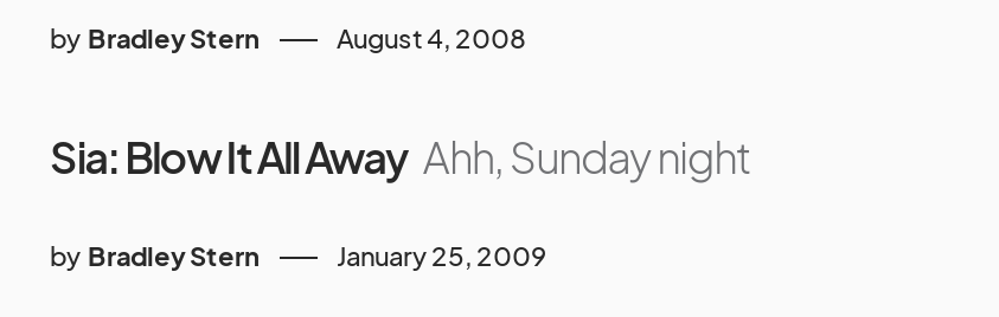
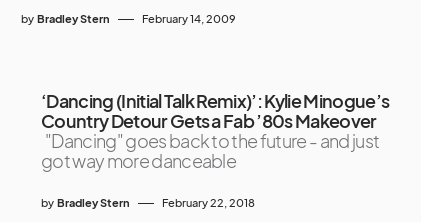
[337,23,526,54] August 4, 2008 -> [142,12,236,25] February 14, 2009
[50,130,751,184] Sia: Blow It All Away Ahh, Sunday night -> [41,89,389,172] ‘Dancing (Initial Talk Remix)’: Kylie Minogue’s | Country Detour Gets a Fab ’80s Makeover | "Dancing" goes back to the future - and just | got way more danceable
[337,241,547,272] January 25, 2009 -> [162,196,255,209] February 22, 2018

